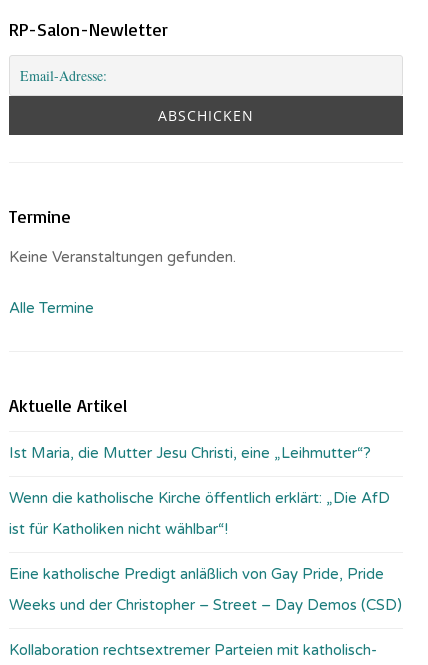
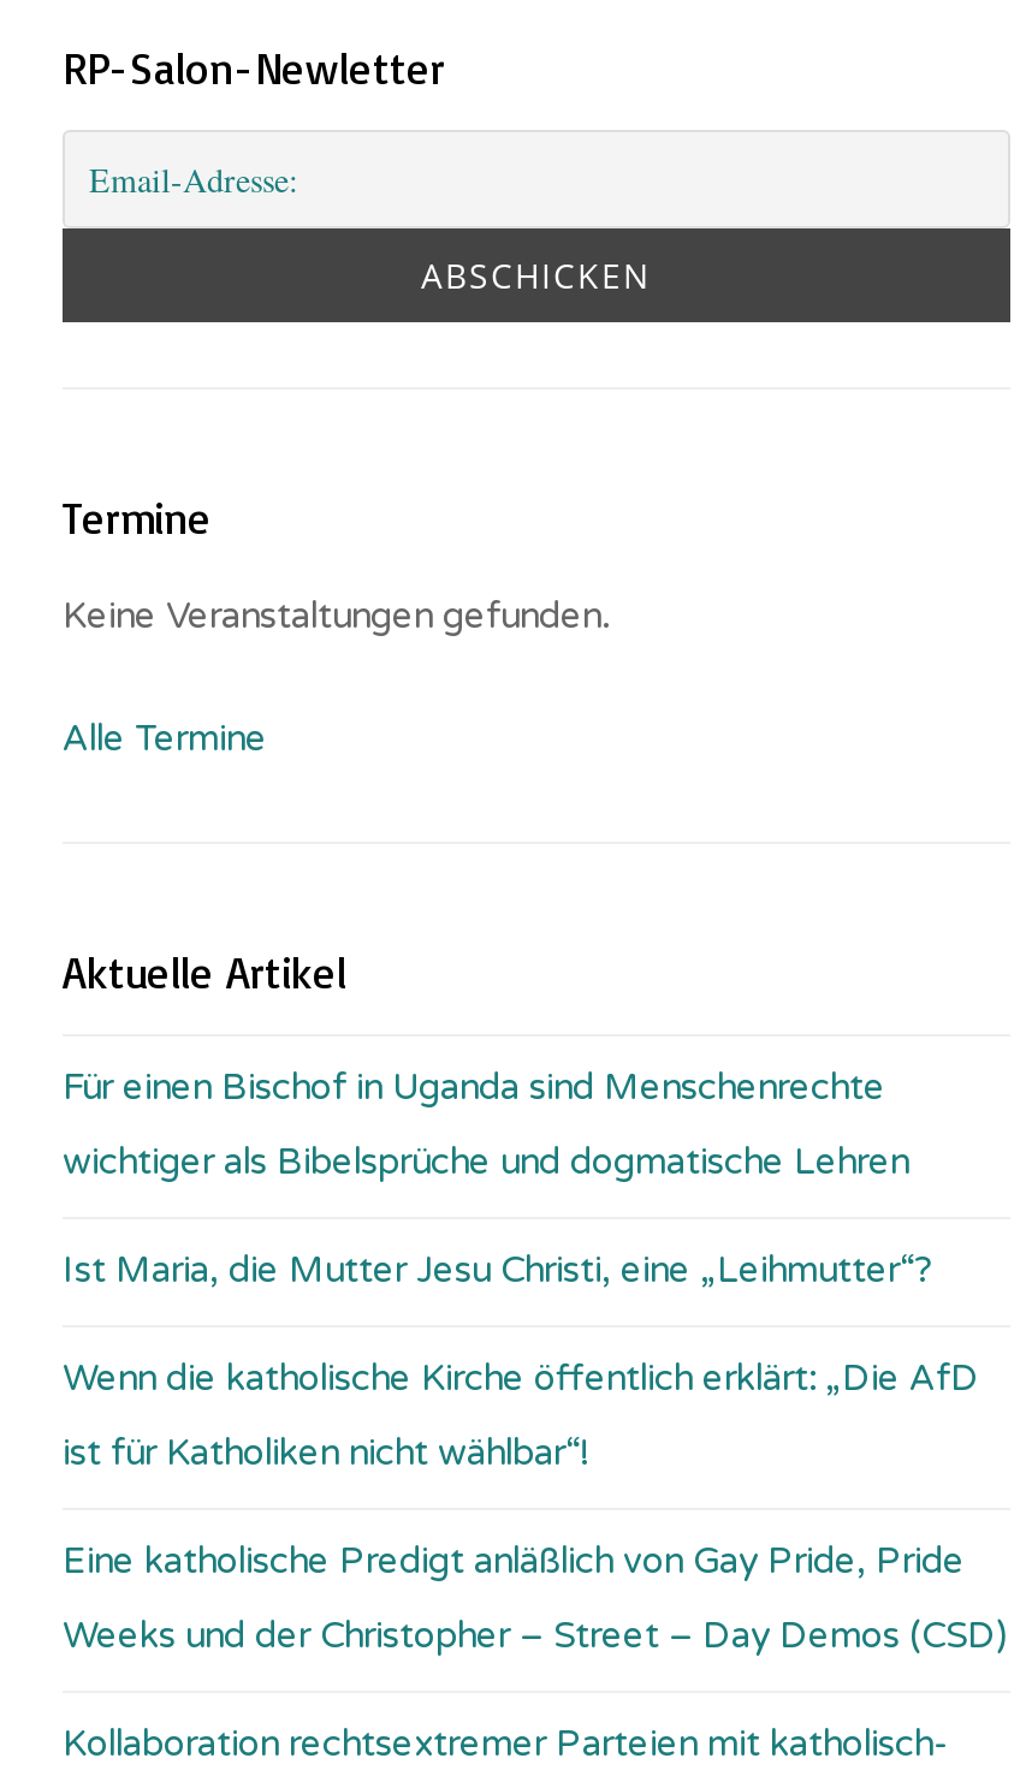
none -> [63,1065,909,1182] Für einen Bischof in Uganda sind Menschenrechte | wichtiger als Bibelsprüche und dogmatische Lehren

